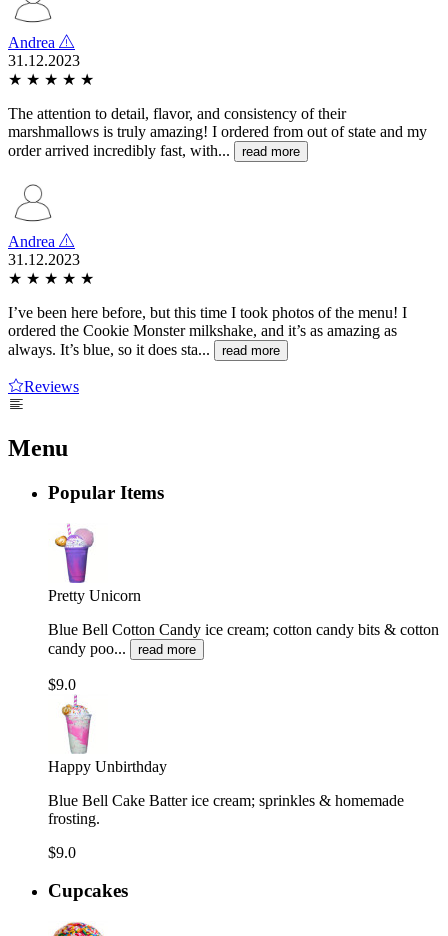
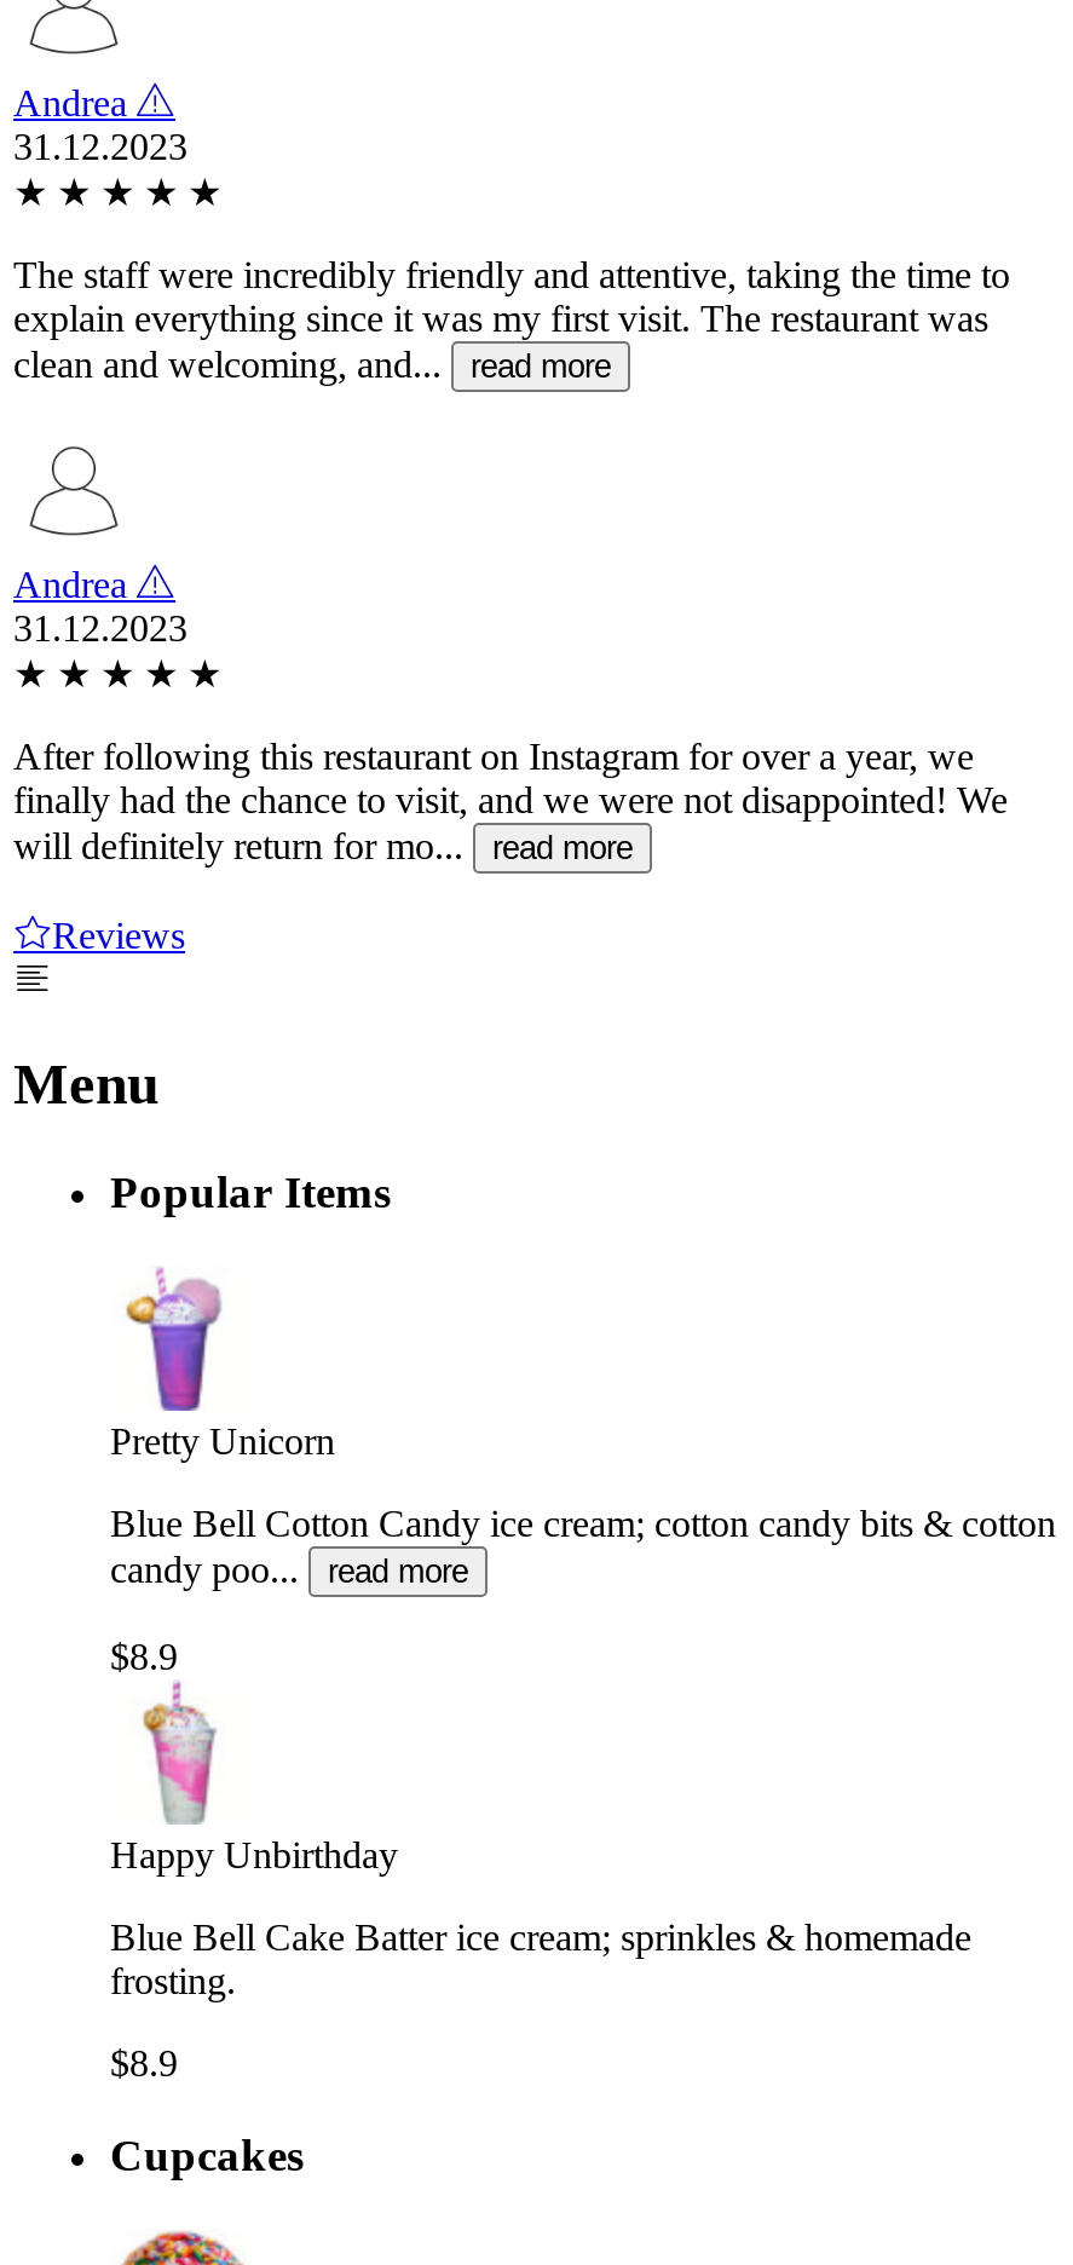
[8,105,427,159] The attention to detail, flavor, and consistency of their | marshmallows is truly amazing! I ordered from out of state and my | order arrived incredibly fast, with... read more -> [13,255,1010,385] The staff were incredibly friendly and attentive, taking the time to | explain everything since it was my first visit. The restaurant was | clean and welcoming, and... read more
[8,304,407,358] I’ve been here before, but this time I took photos of the menu! I | ordered the Cookie Monster milkshake, and it’s as amazing as | always. It’s blue, so it does sta... read more -> [13,736,1008,867] After following this restaurant on Instagram for over a year, we | finally had the chance to visit, and we were not disappointed! We | will definitely return for mo... read more
[48,676,76,693] $9.0 -> [110,1635,178,1676] $8.9
[48,844,76,861] $9.0 -> [110,2042,178,2083] $8.9

